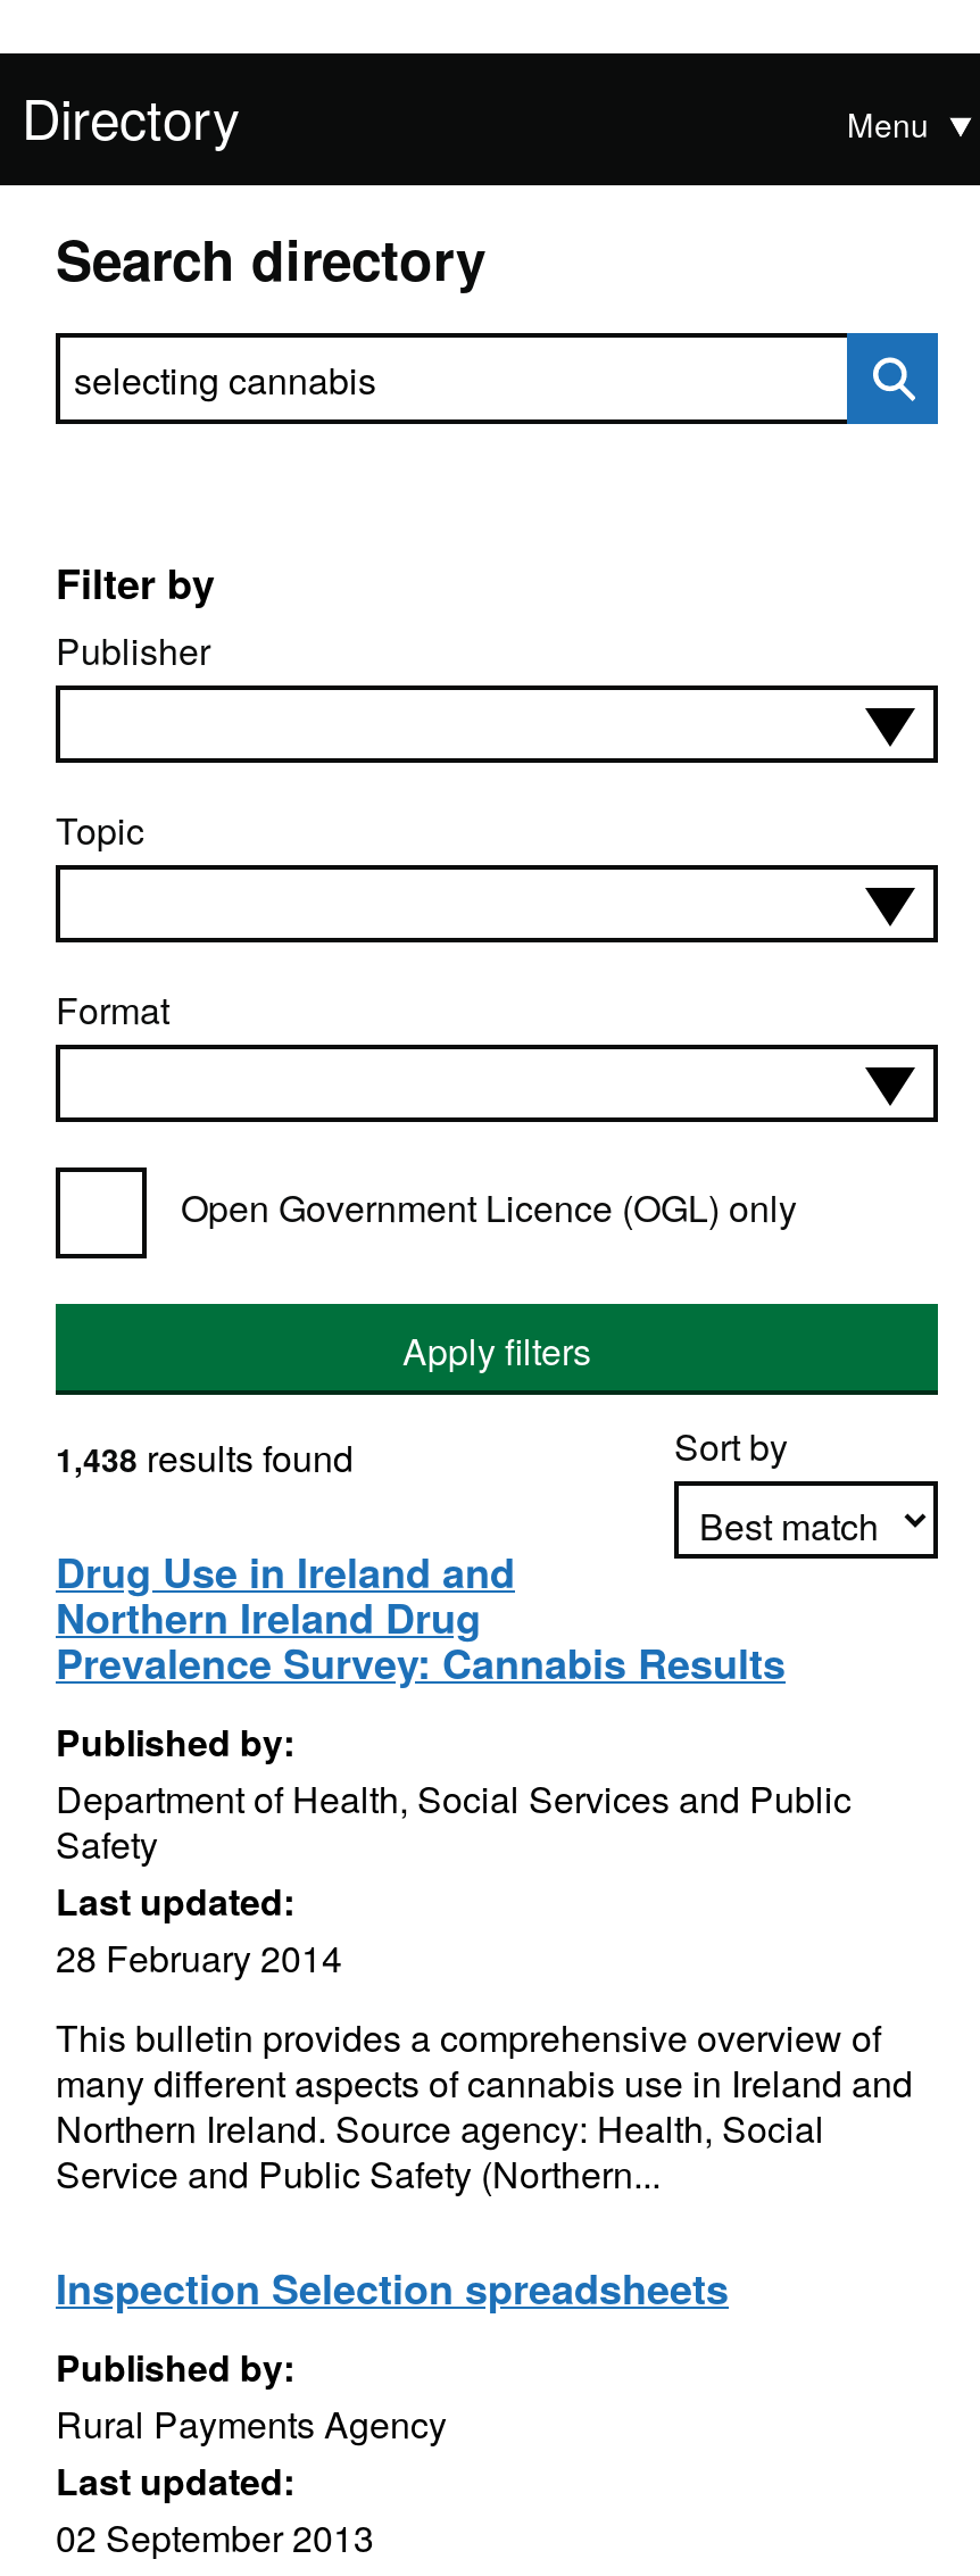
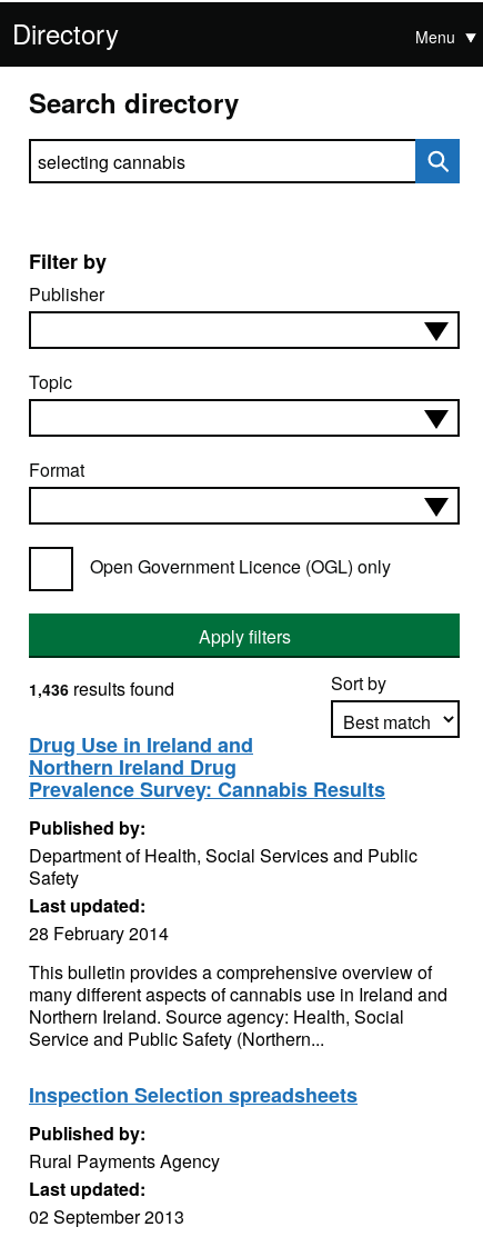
[56,1431,354,1484] 1,438 results found -> [29,676,174,701] 1,436 results found

